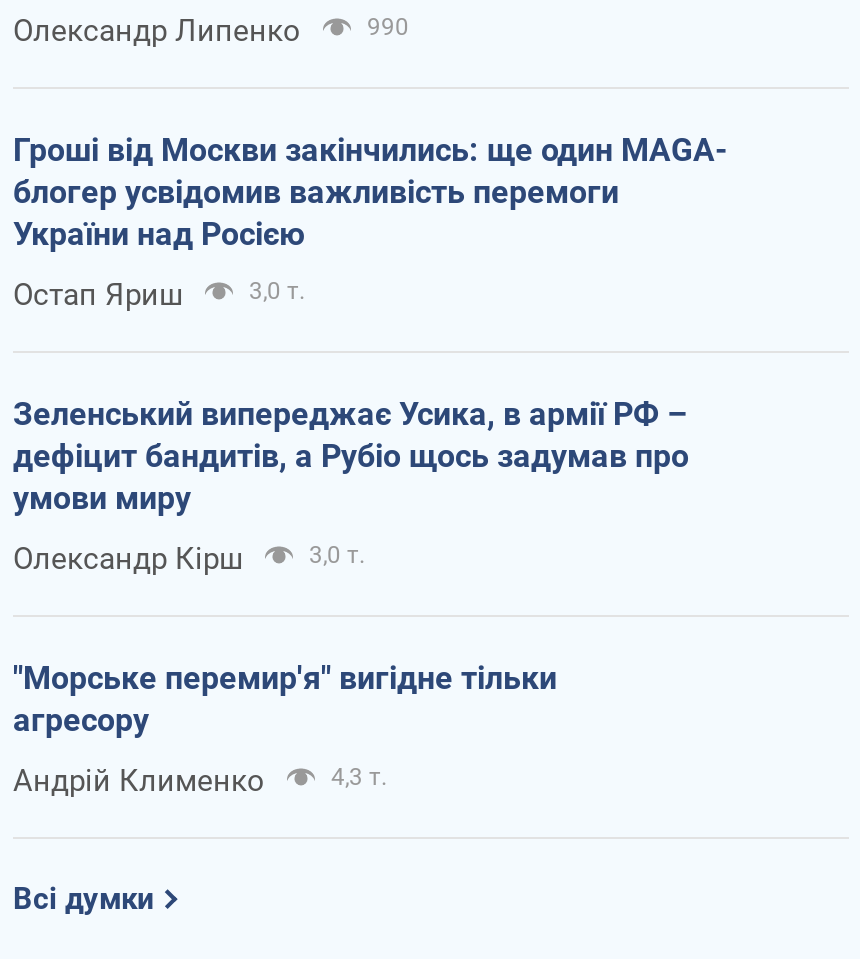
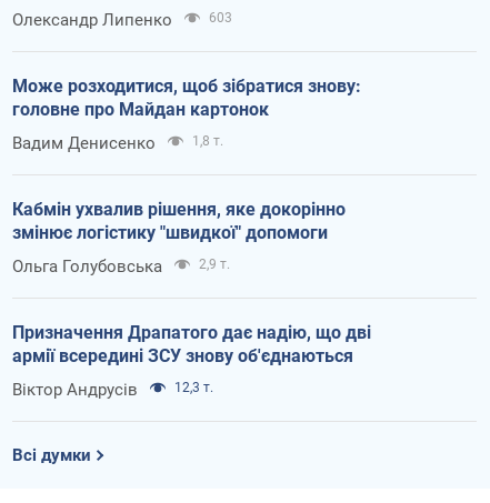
[367,12,409,40] 990 -> [209,10,232,25] 603
[13,130,727,252] Гроші від Москви закінчились: ще один MAGA- | блогер усвідомив важливість перемоги | України над Росією -> [12,75,361,120] Може розходитися, щоб зібратися знову: | головне про Майдан картонок
[13,276,305,312] Остап Яриш | 3,0 т. -> [12,133,223,153] Вадим Денисенко | 1,8 т.
[13,394,689,516] Зеленський випереджає Усика, в армії РФ – | дефіцит бандитів, а Рубіо щось задумав про | умови миру -> [12,198,346,243] Кабмін ухвалив рішення, яке докорінно | змінює логістику "швидкої" допомоги
[13,540,365,576] Олександр Кірш | 3,0 т. -> [12,256,230,276] Ольга Голубовська | 2,9 т.
[13,658,557,738] "Морське перемир'я" вигідне тільки | агресору -> [12,322,371,366] Призначення Драпатого дає надію, що дві | армії всередині ЗСУ знову об'єднаються
[13,762,387,798] Андрій Клименко | 4,3 т. -> [12,379,213,399] Віктор Андрусів | 12,3 т.

